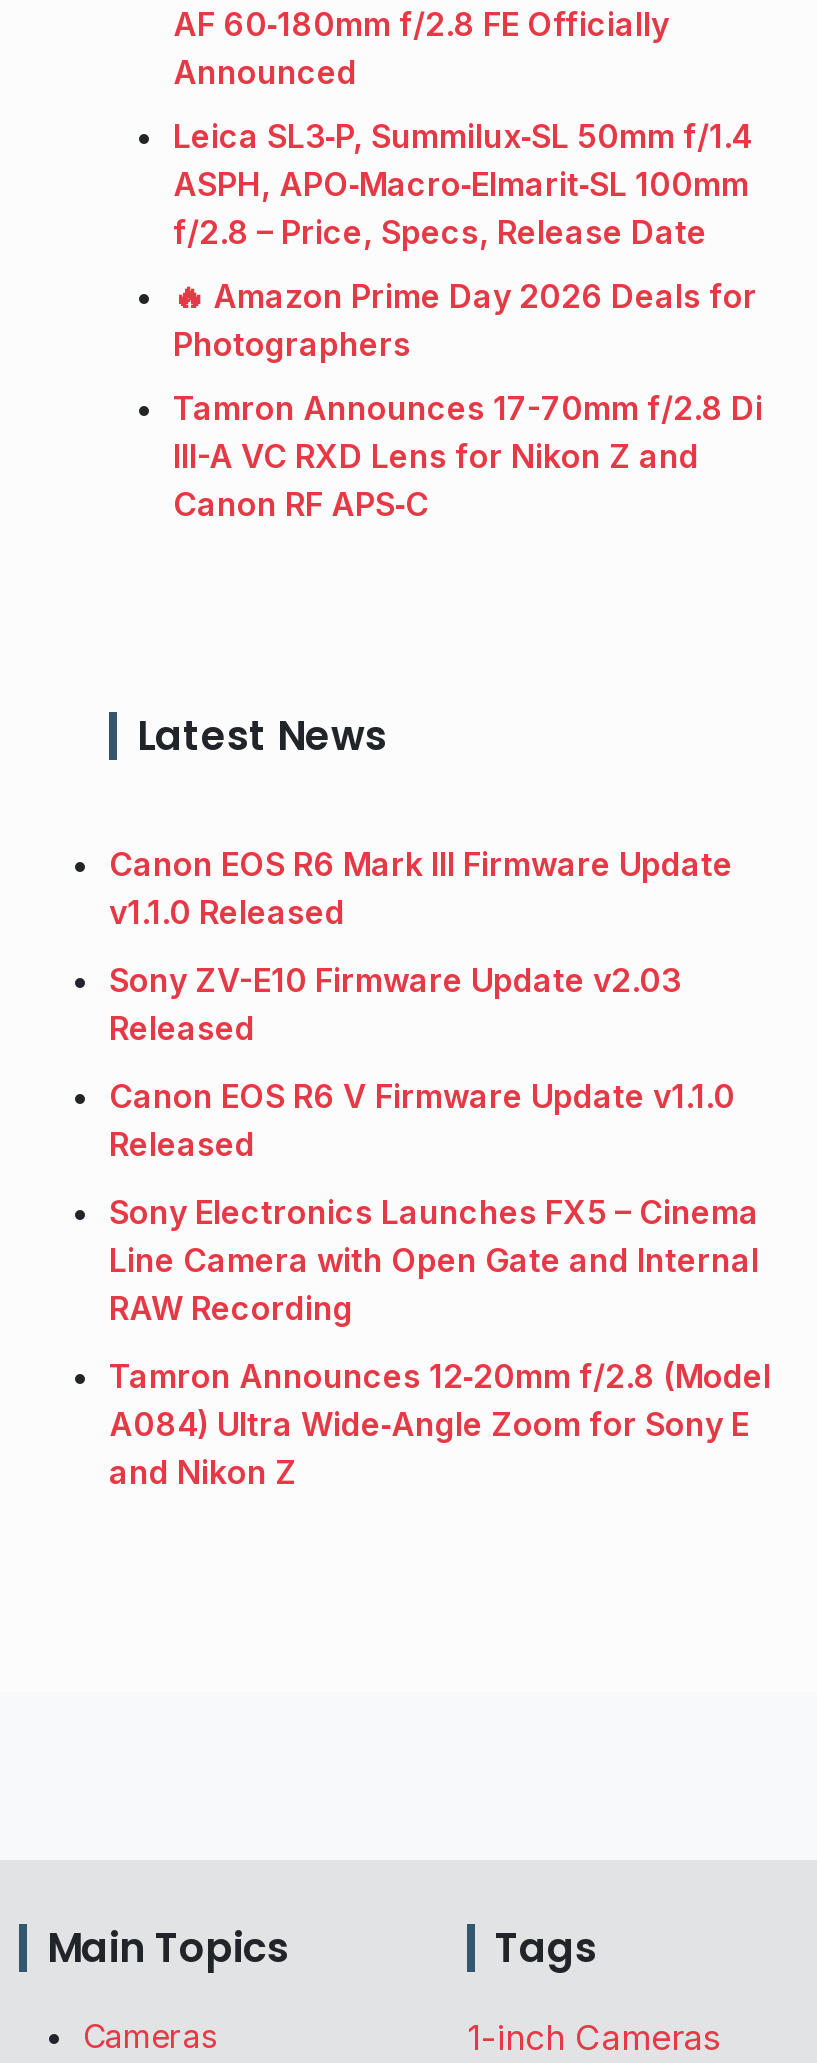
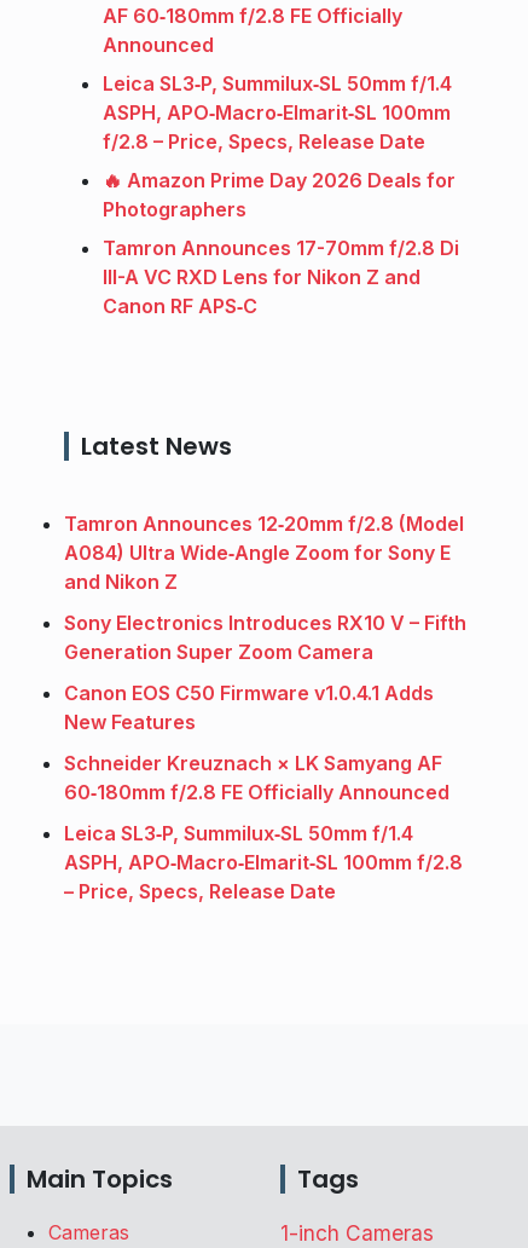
[109,845,759,1329] Canon EOS R6 Mark III Firmware Update | v1.1.0 Released | Sony ZV-E10 Firmware Update v2.03 | Released | Canon EOS R6 V Firmware Update v1.1.0 | Released | Sony Electronics Launches FX5 – Cinema | Line Camera with Open Gate and Internal | RAW Recording -> none
moved [109,1357,771,1493] -> [64,511,464,593]: Tamron Announces 12‑20mm f/2.8 (Model | A084) Ultra Wide‑Angle Zoom for Sony E | and Nikon Z
none -> [64,610,466,903] Sony Electronics Introduces RX10 V – Fifth | Generation Super Zoom Camera | Canon EOS C50 Firmware v1.0.4.1 Adds | New Features | Schneider Kreuznach × LK Samyang AF | 60‑180mm f/2.8 FE Officially Announced | Leica SL3‑P, Summilux‑SL 50mm f/1.4 | ASPH, APO‑Macro‑Elmarit‑SL 100mm f/2.8 | – Price, Specs, Release Date

